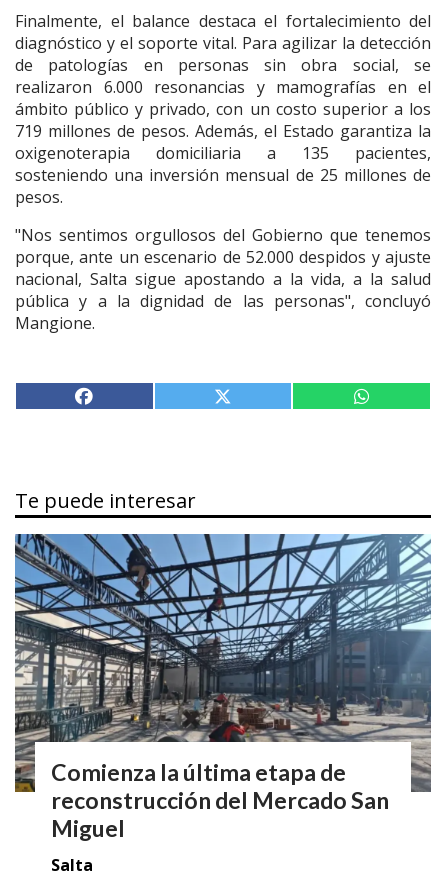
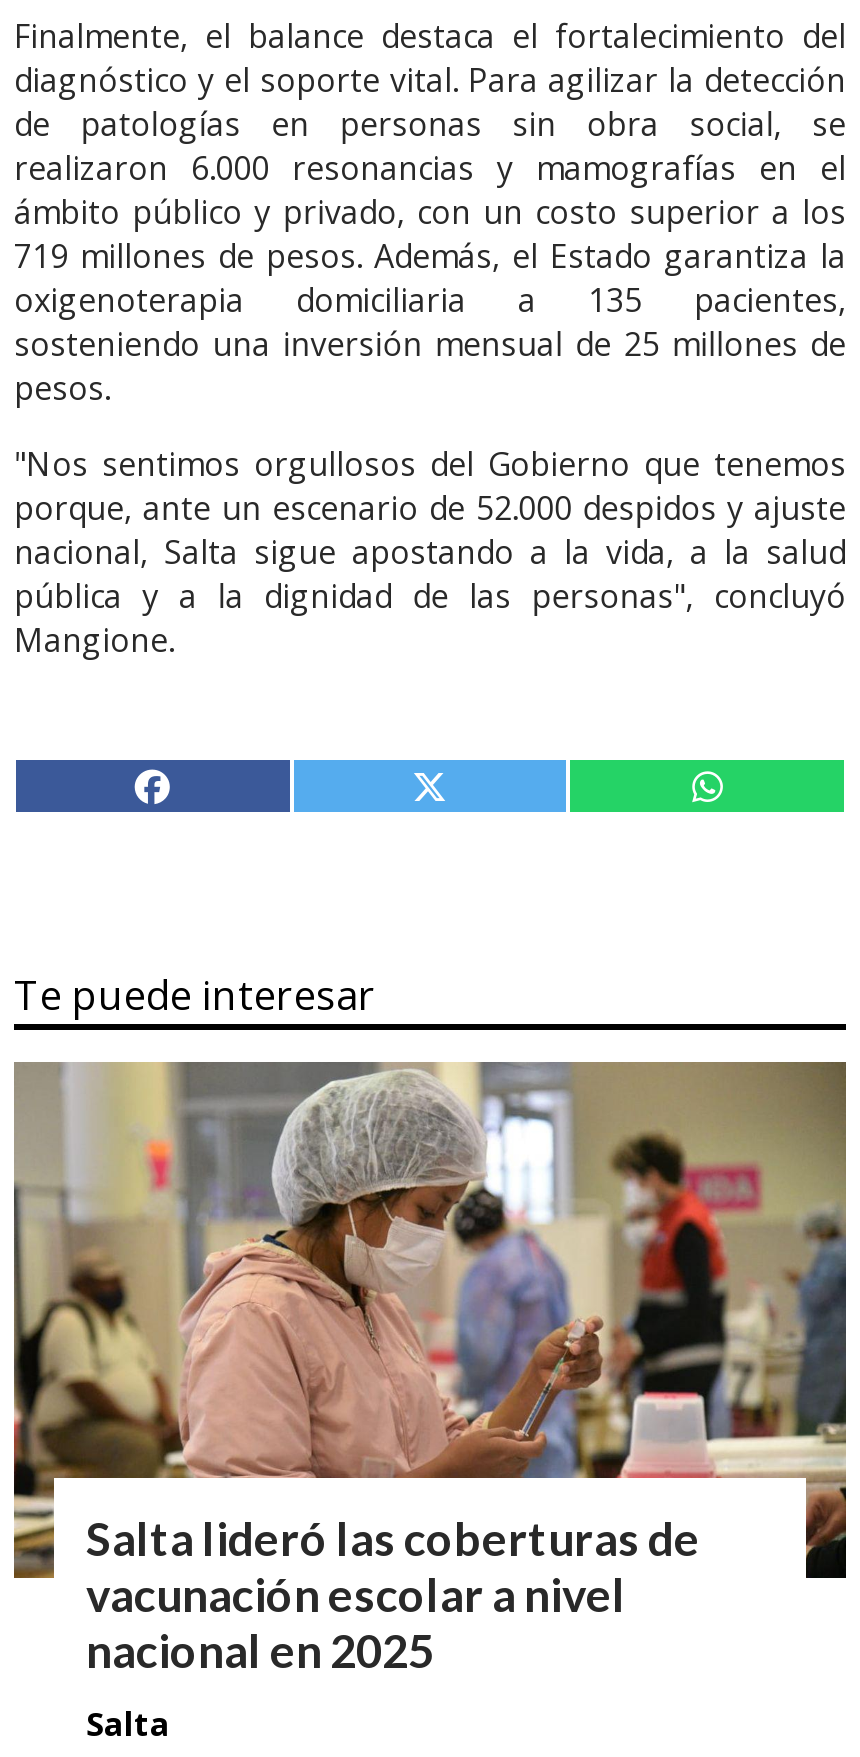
[14,533,432,842] [image] | Comienza la última etapa de | reconstrucción del Mercado San | Miguel -> [12,1060,848,1678] [image] | Salta lideró las coberturas de | vacunación escolar a nivel | nacional en 2025

